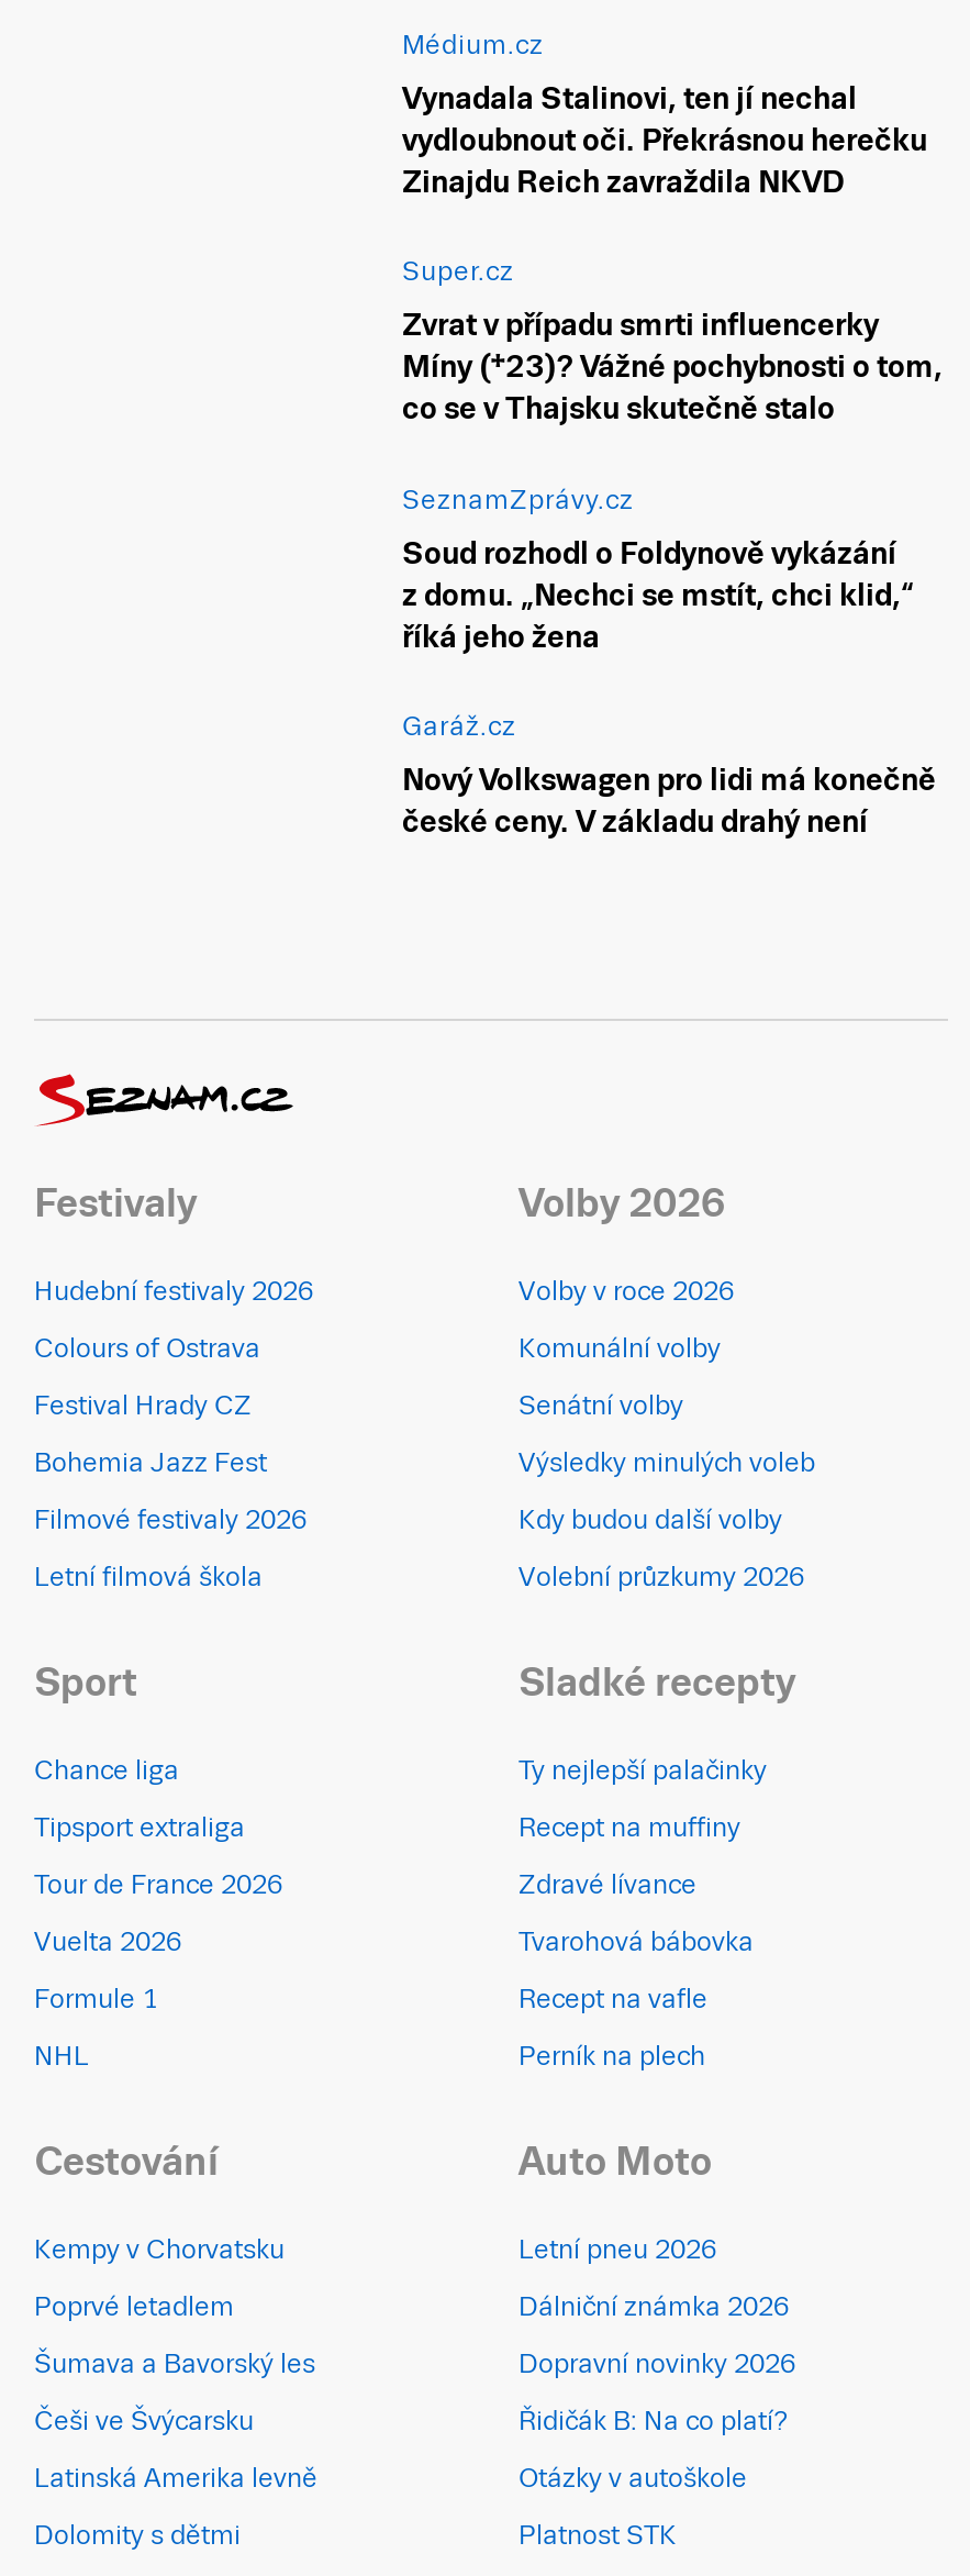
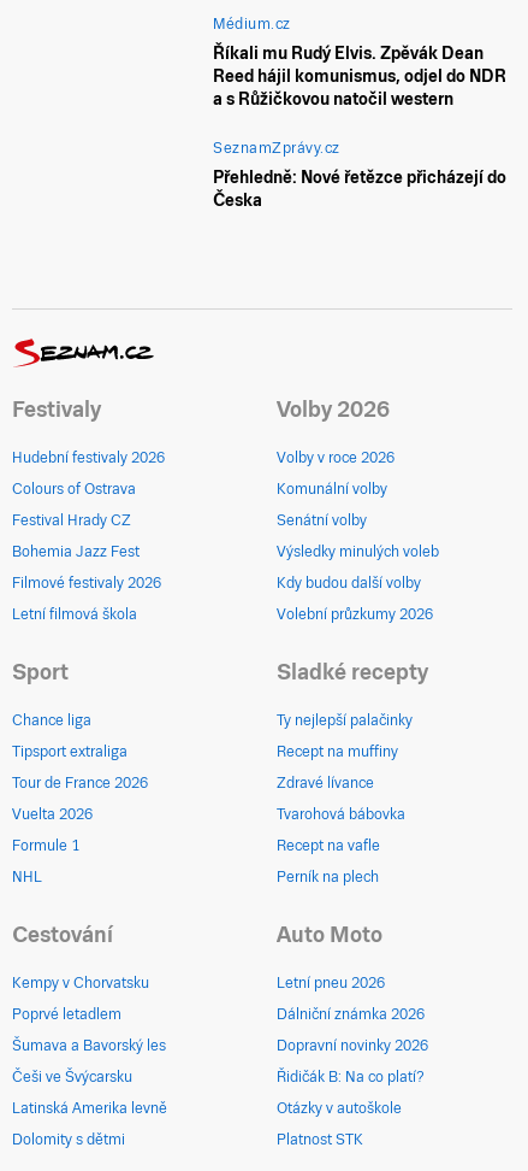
[402,80,943,426] Vynadala Stalinovi, ten jí nechal | vydloubnout oči. Překrásnou herečku | Zinajdu Reich zavraždila NKVD | Super.cz | Zvrat v případu smrti influencerky | Míny (†23)? Vážné pochybnosti o tom, | co se v Thajsku skutečně stalo -> [213,43,507,108] Říkali mu Rudý Elvis. Zpěvák Dean | Reed hájil komunismus, odjel do NDR | a s Růžičkovou natočil western
[402,535,936,839] Soud rozhodl o Foldynově vykázání | z domu. „Nechci se mstít, chci klid,“ | říká jeho žena | Garáž.cz | Nový Volkswagen pro lidi má konečně | české ceny. V základu drahý není -> [213,168,507,210] Přehledně: Nové řetězce přicházejí do | Česka

